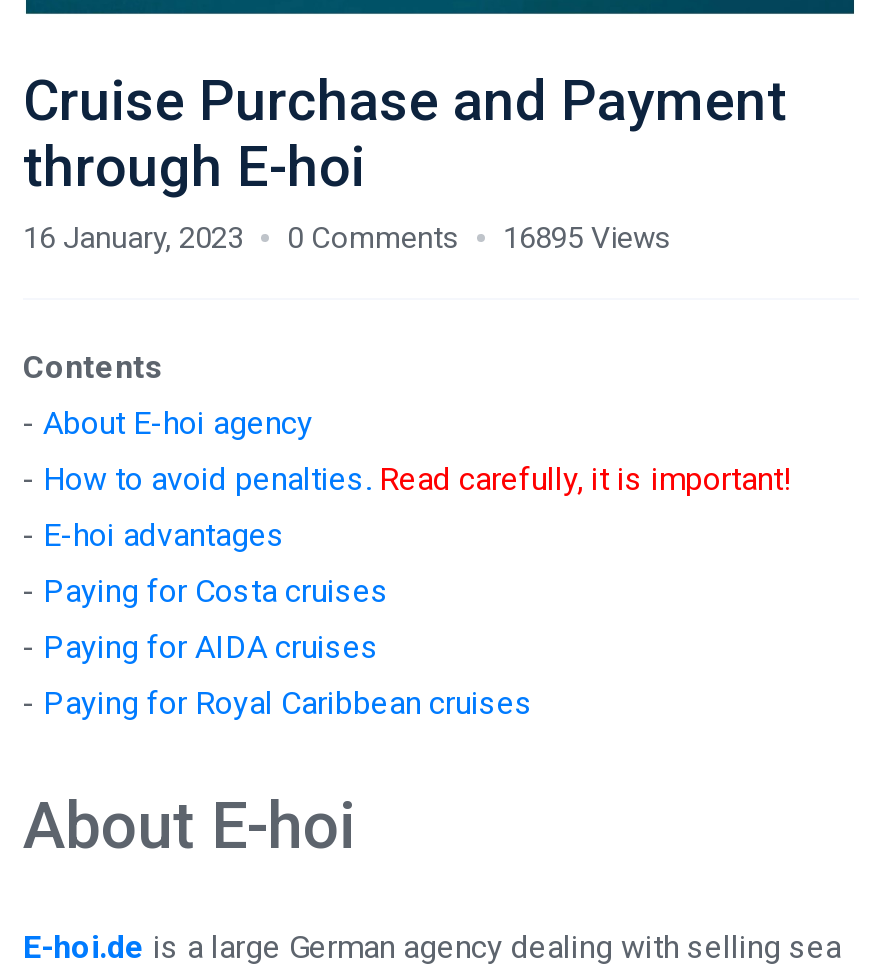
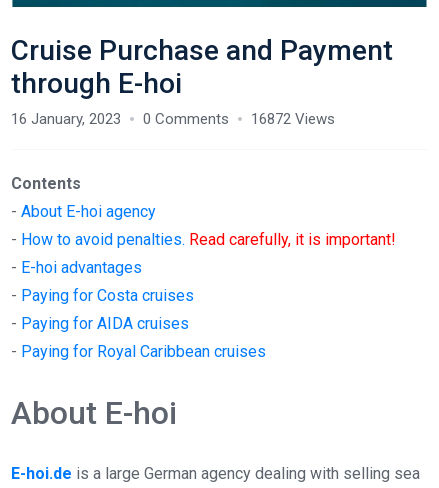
[23,221,671,257] 16 January, 2023 0 Comments 16895 Views -> [11,110,335,128] 16 January, 2023 0 Comments 16872 Views

